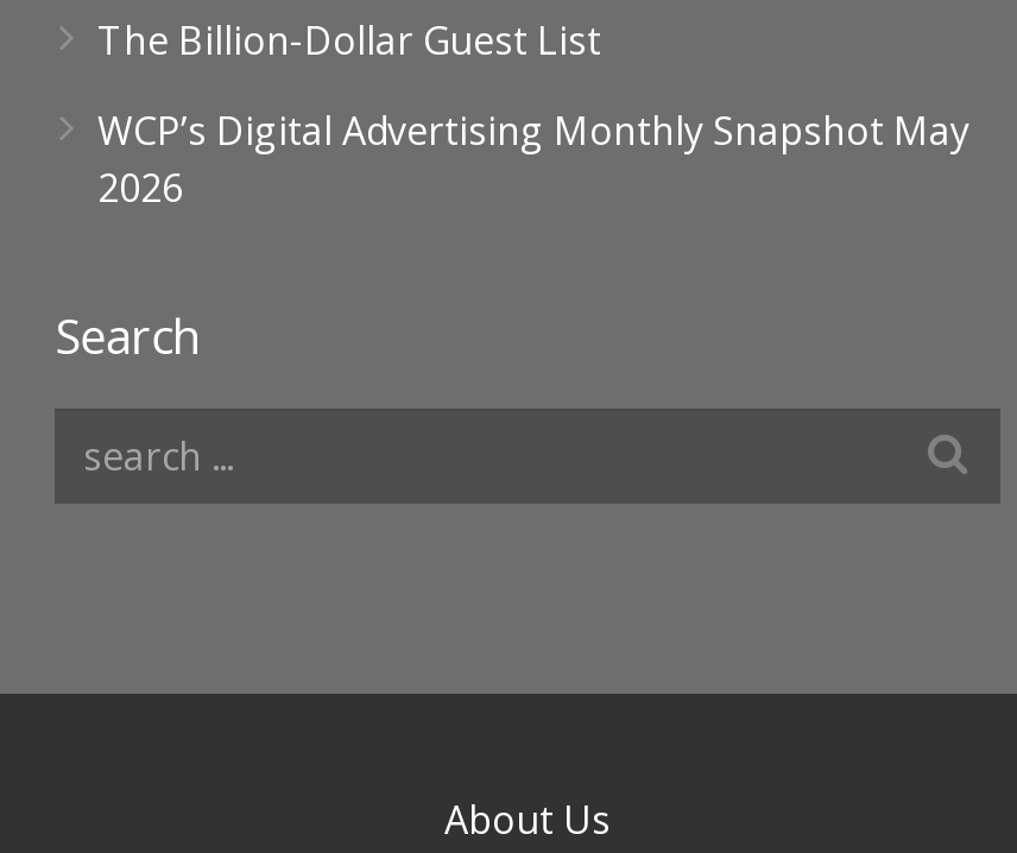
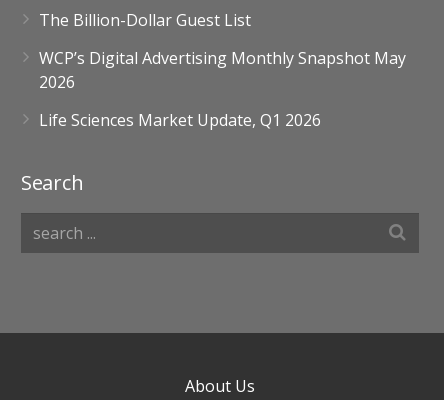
none -> [39,109,321,131] Life Sciences Market Update, Q1 2026

